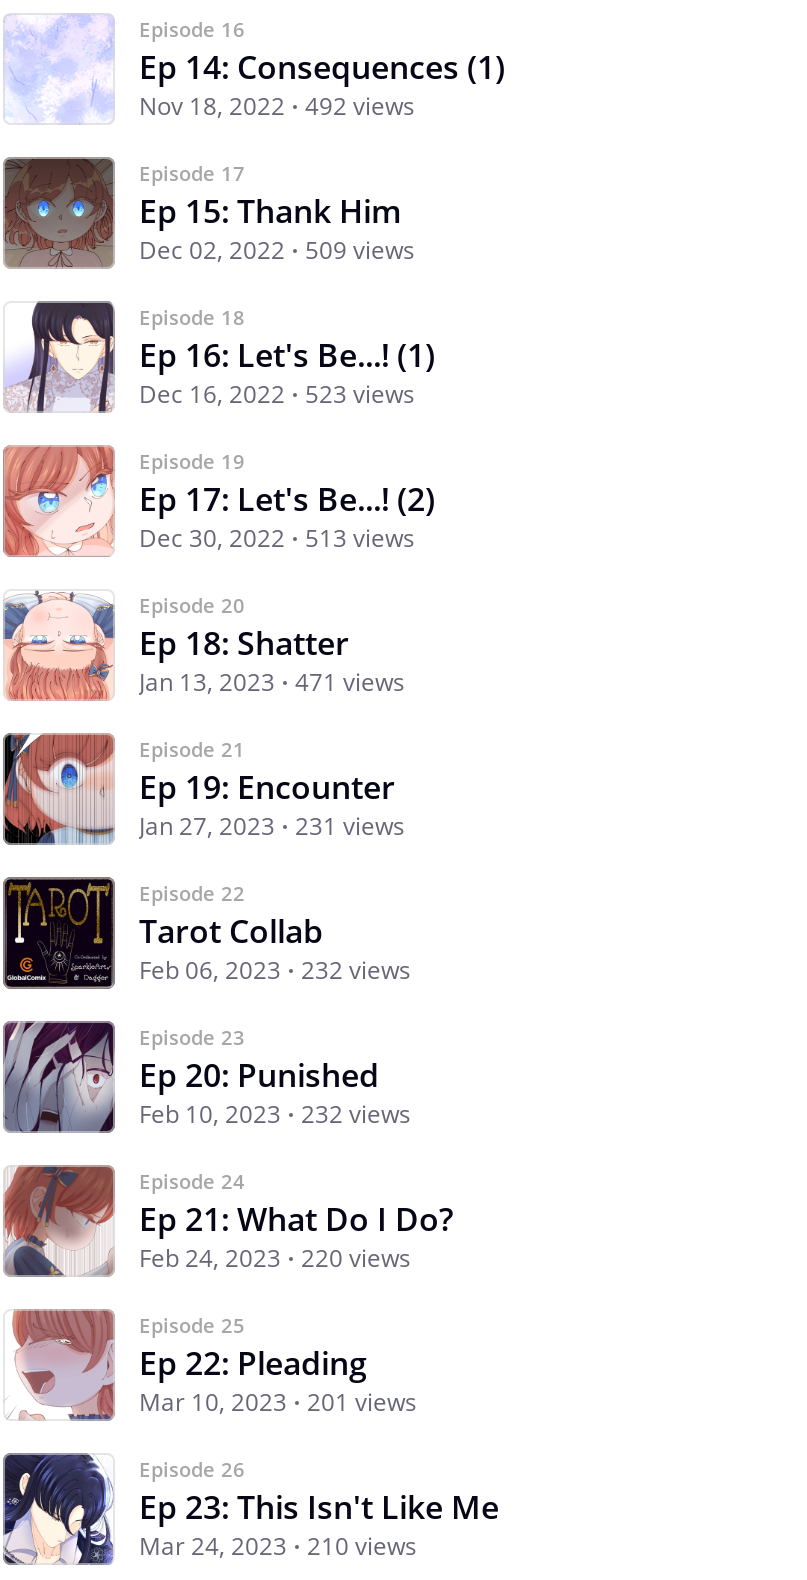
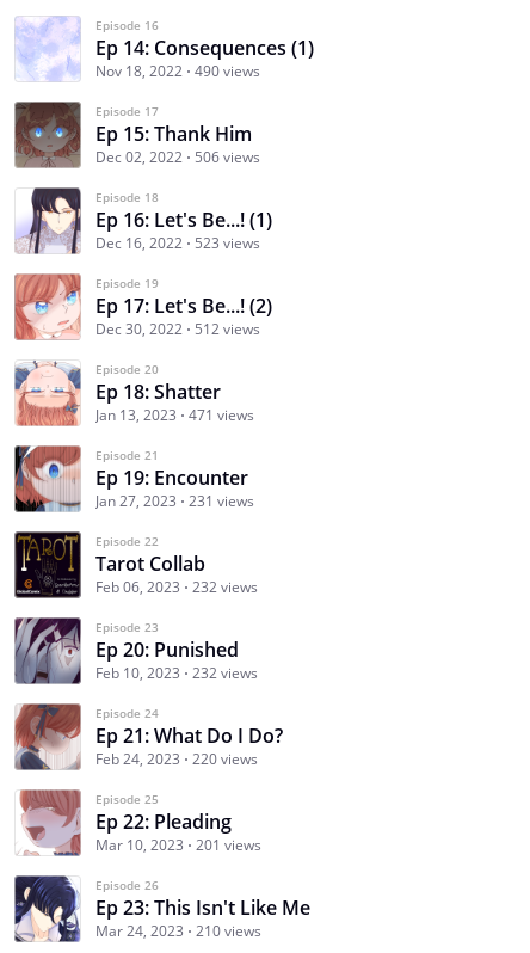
[139,89,415,123] Nov 18, 2022 492 views -> [95,61,260,81] Nov 18, 2022 490 views
[139,233,415,267] Dec 02, 2022 509 views -> [95,147,260,167] Dec 02, 2022 506 views
[139,521,415,555] Dec 30, 2022 513 views -> [95,319,260,339] Dec 30, 2022 512 views

